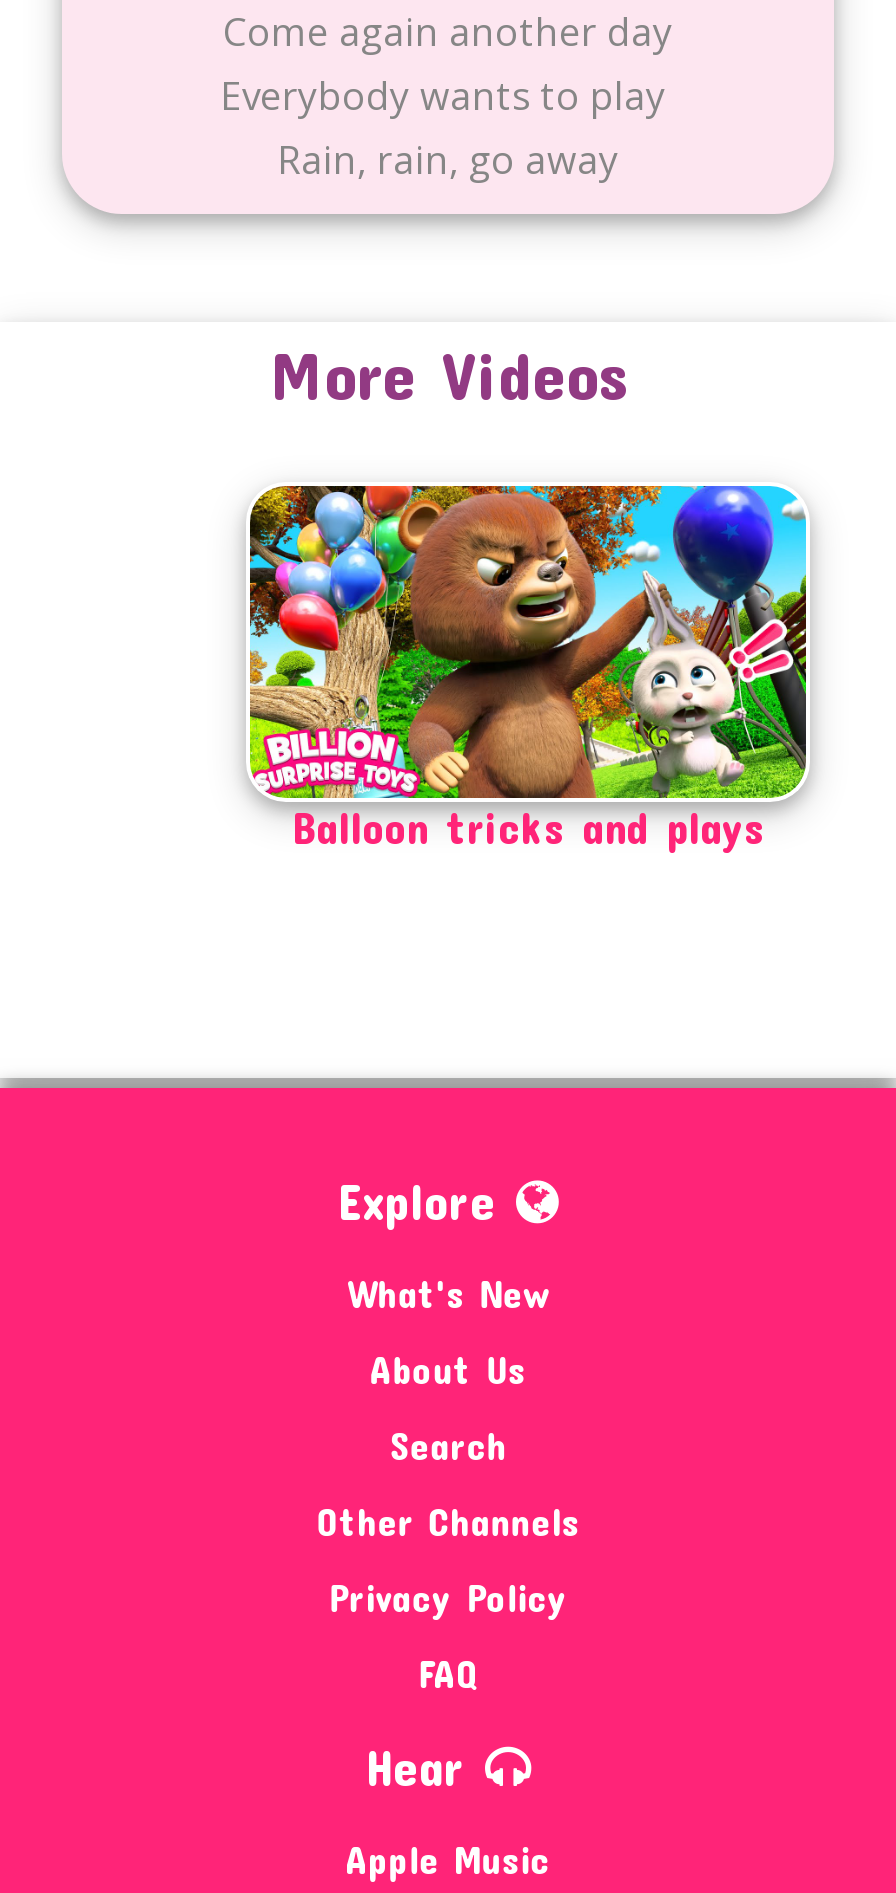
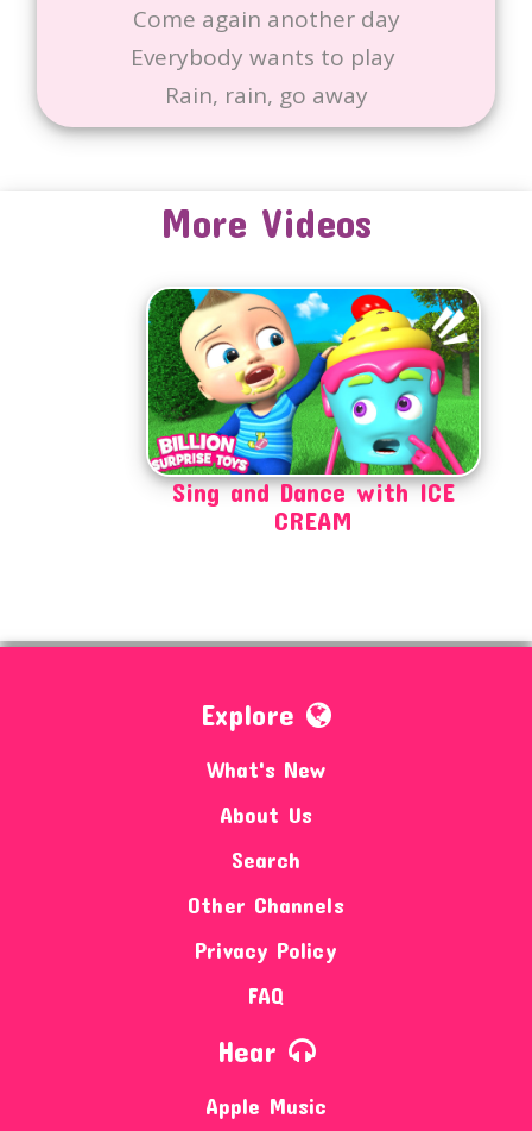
[248,484,808,853] [image] | Balloon tricks and plays -> [147,288,480,536] [image] | Sing and Dance with ICE | CREAM

